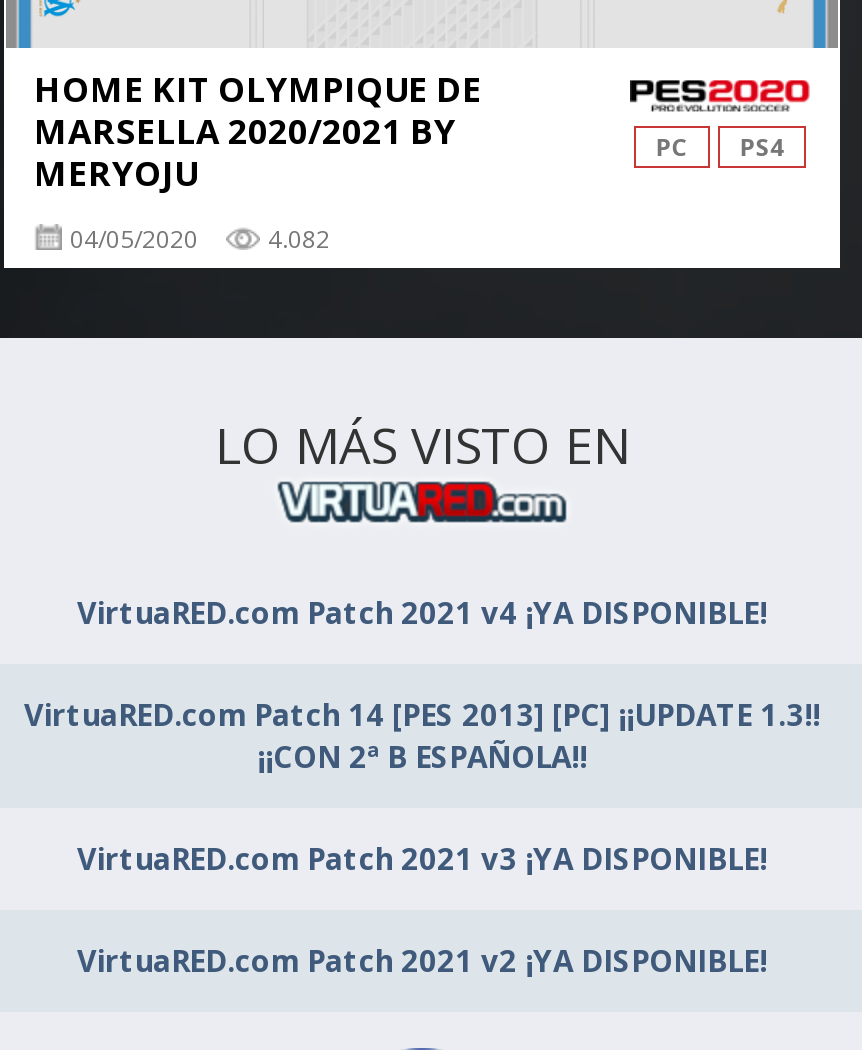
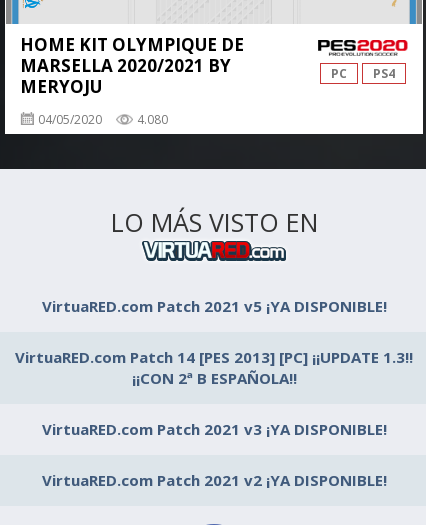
[268,222,330,256] 4.082 -> [137,111,168,128] 4.080
[77,592,767,632] VirtuaRED.com Patch 2021 v4 ¡YA DISPONIBLE! -> [41,296,386,316] VirtuaRED.com Patch 2021 v5 ¡YA DISPONIBLE!

